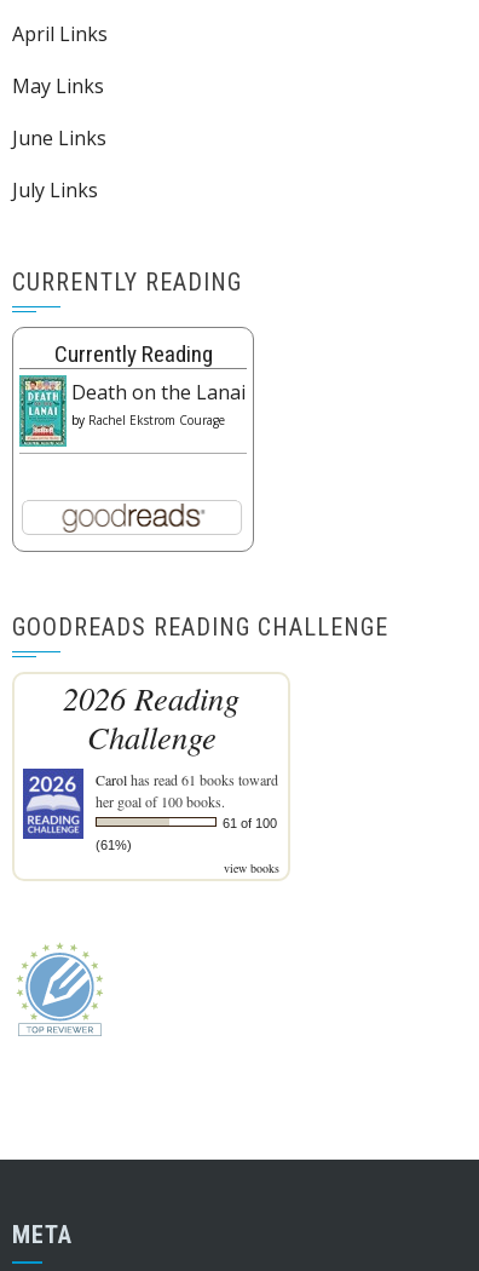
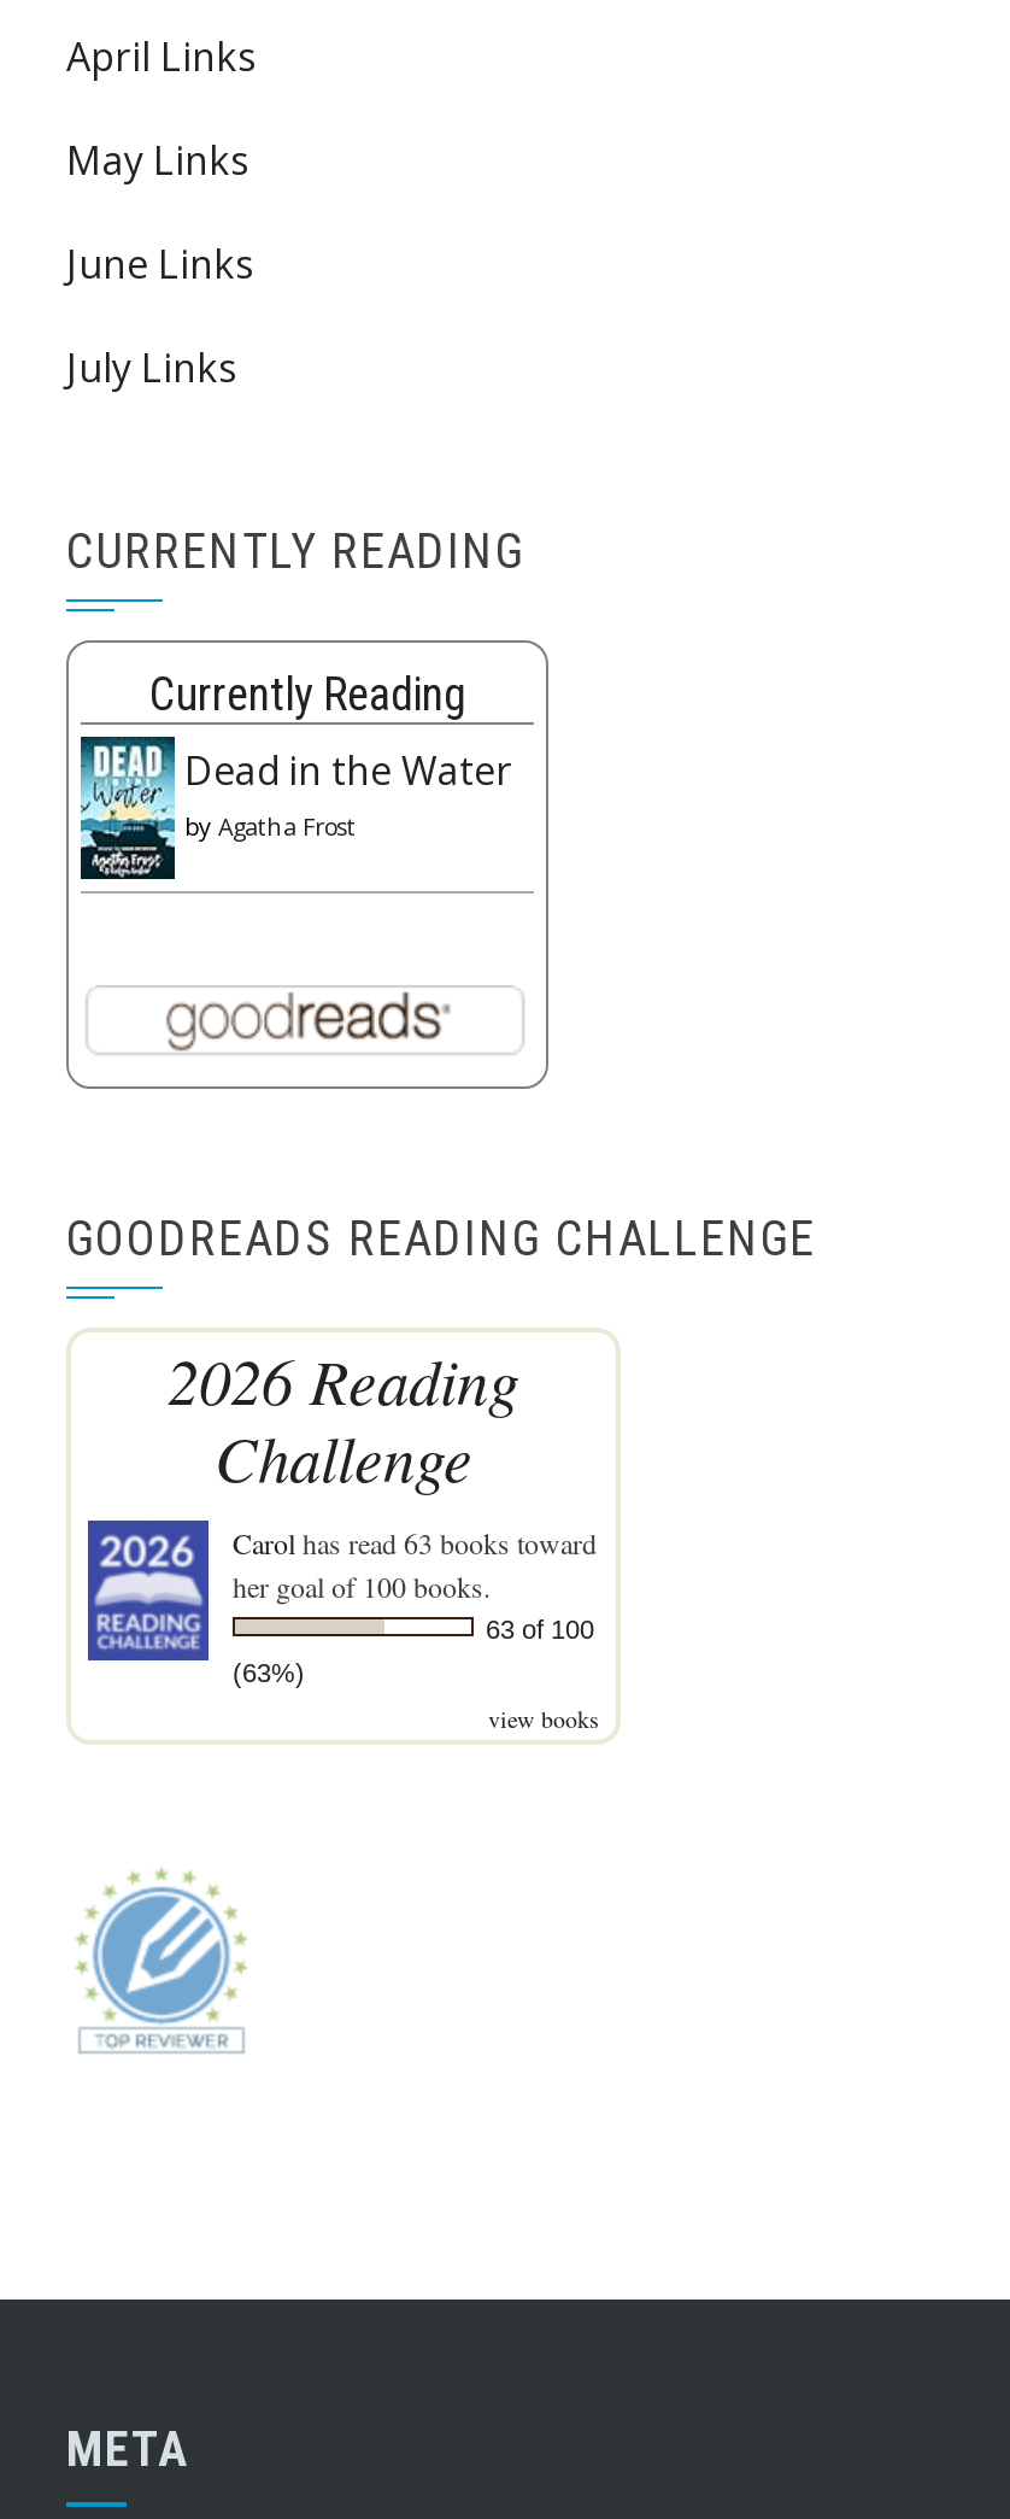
[18,374,246,448] [image] | Death on the Lanai | by Rachel Ekstrom Courage -> [78,734,512,881] [image] | Dead in the Water | by Agatha Frost
[96,769,278,789] Carol has read 61 books toward -> [233,1522,597,1561] Carol has read 63 books toward
[223,815,277,830] 61 of 100 -> [486,1614,594,1643] 63 of 100
[96,837,132,852] (61%) -> [233,1657,305,1686] (63%)

